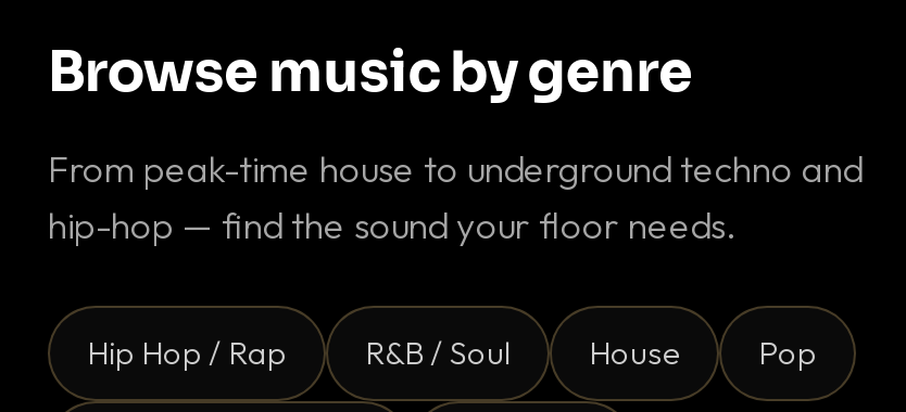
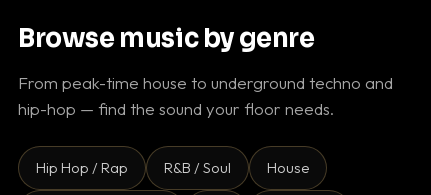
[758,332,817,373] Pop -> none

